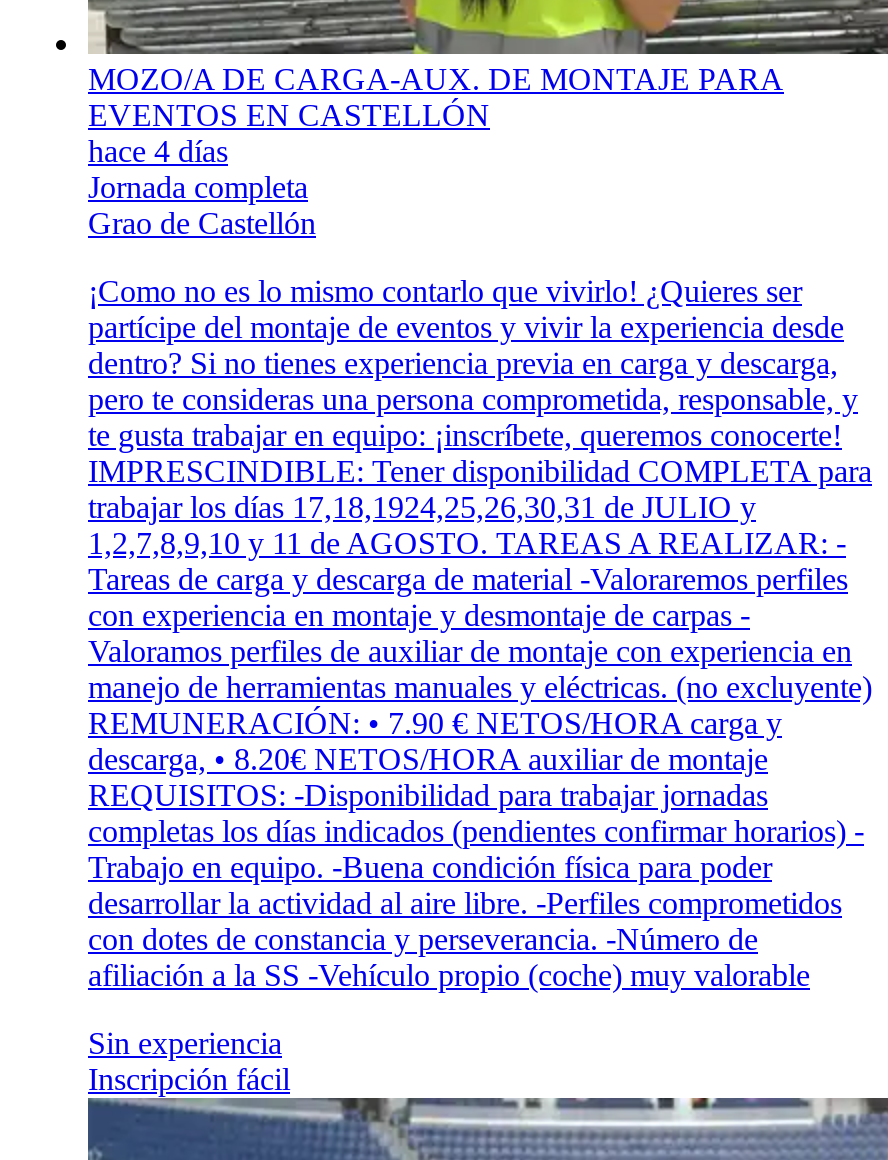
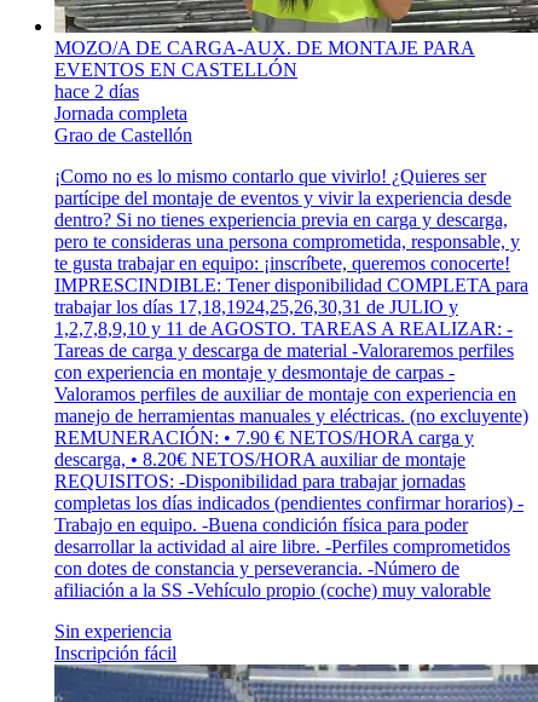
[88,134,228,168] hace 4 días -> [54,81,139,102] hace 2 días

